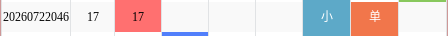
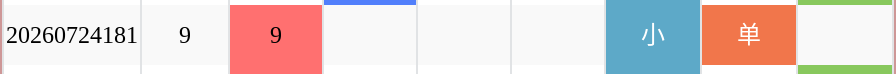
[3,10,69,24] 20260722046 -> [6,21,138,49] 20260724181
[86,10,98,24] 17 -> [179,21,191,49] 9
[132,10,144,24] 17 -> [270,21,282,49] 9

